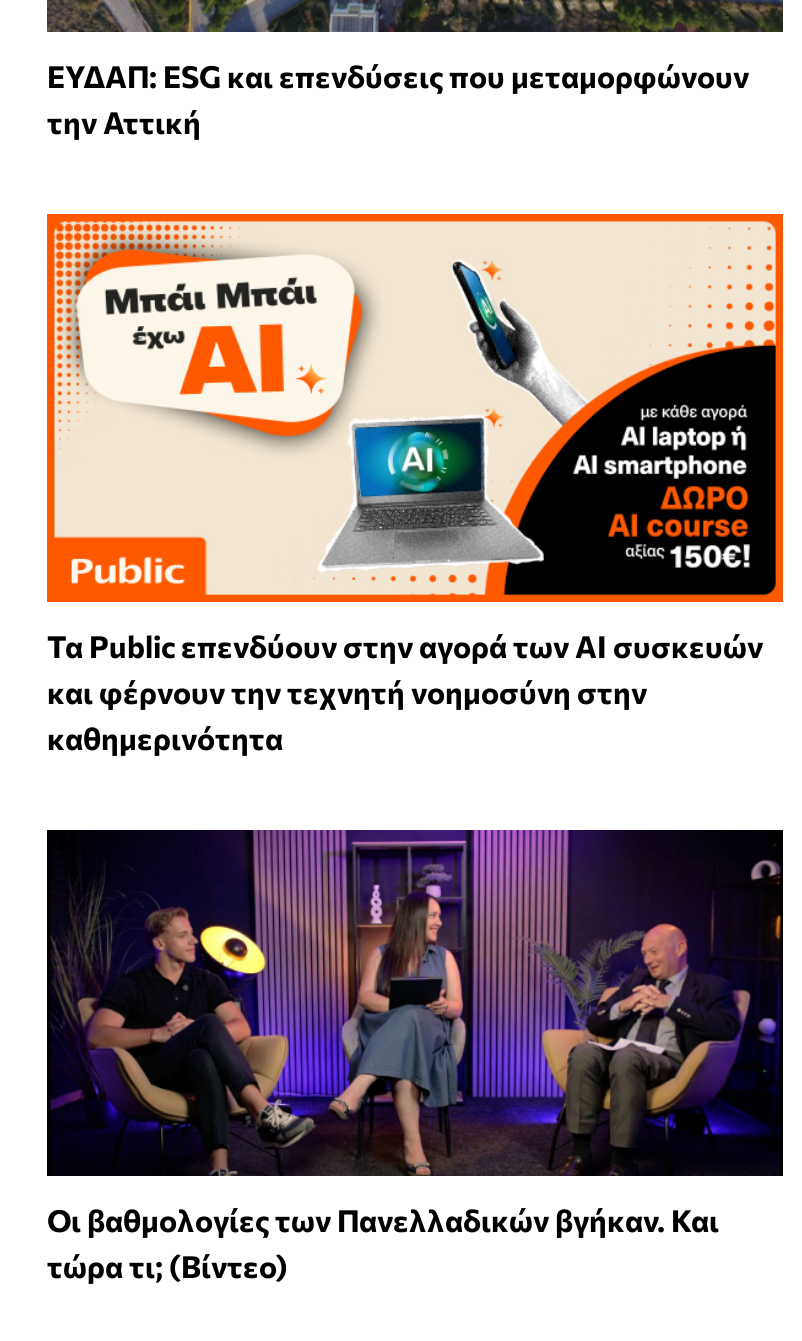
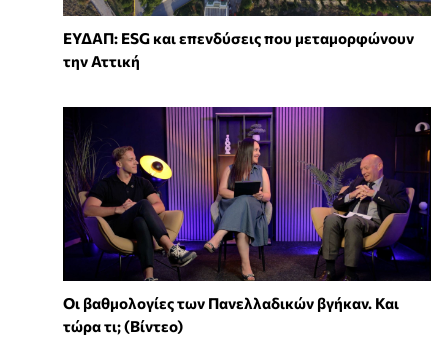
[45,212,785,755] [image] | Τα Public επενδύουν στην αγορά των AI συσκευών | και φέρνουν την τεχνητή νοημοσύνη στην | καθημερινότητα -> none

